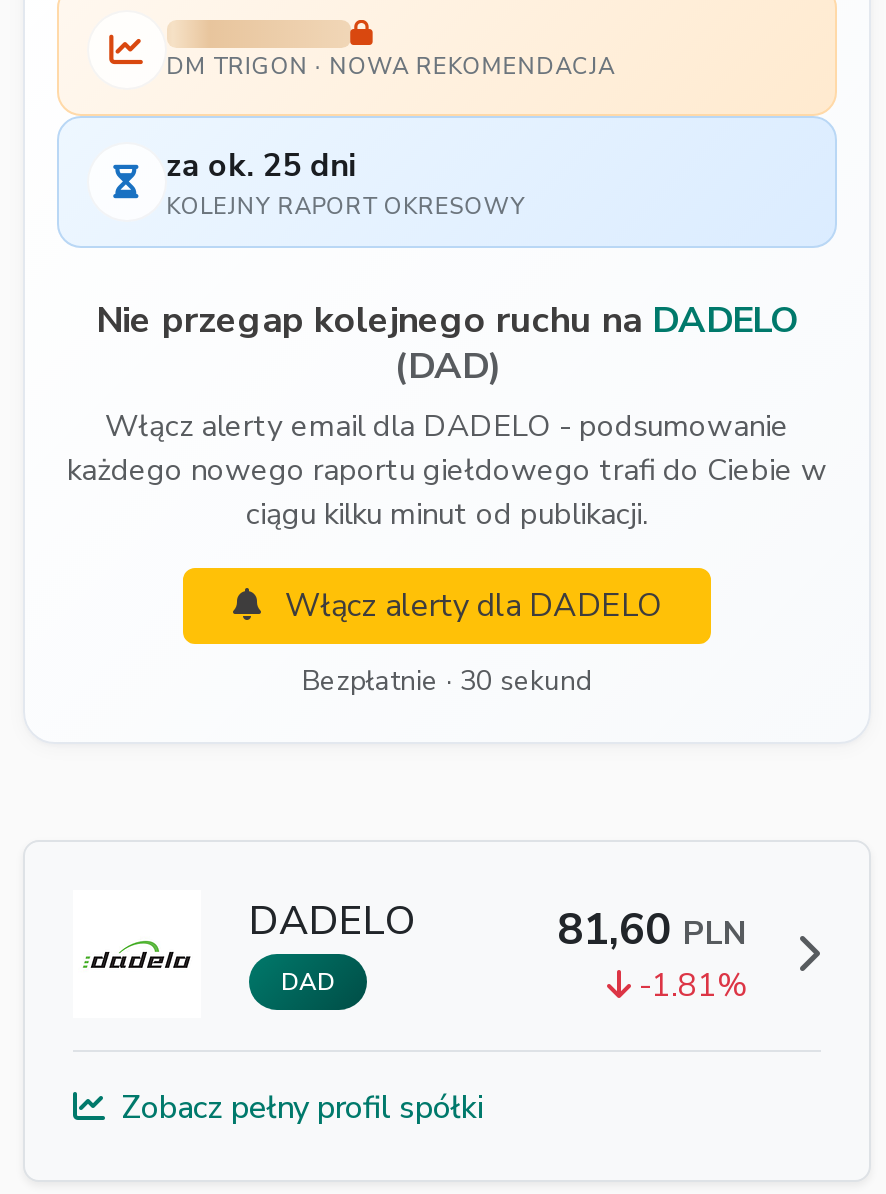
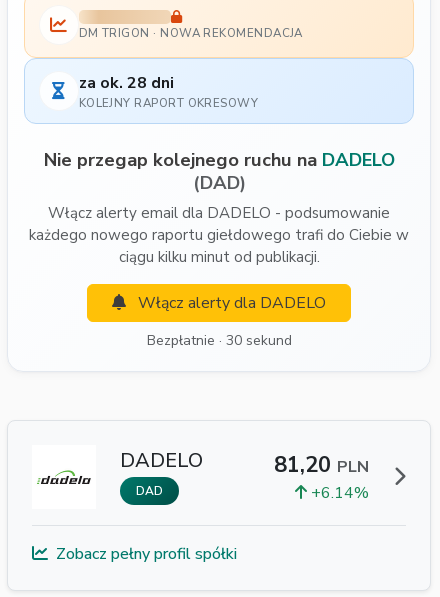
[166,144,356,188] za ok. 25 dni -> [79,72,174,94] za ok. 28 dni
[557,901,747,961] 81,60 PLN -> [274,450,369,480] 81,20 PLN
[631,965,747,1009] -1.81% -> [307,482,369,504] +6.14%

